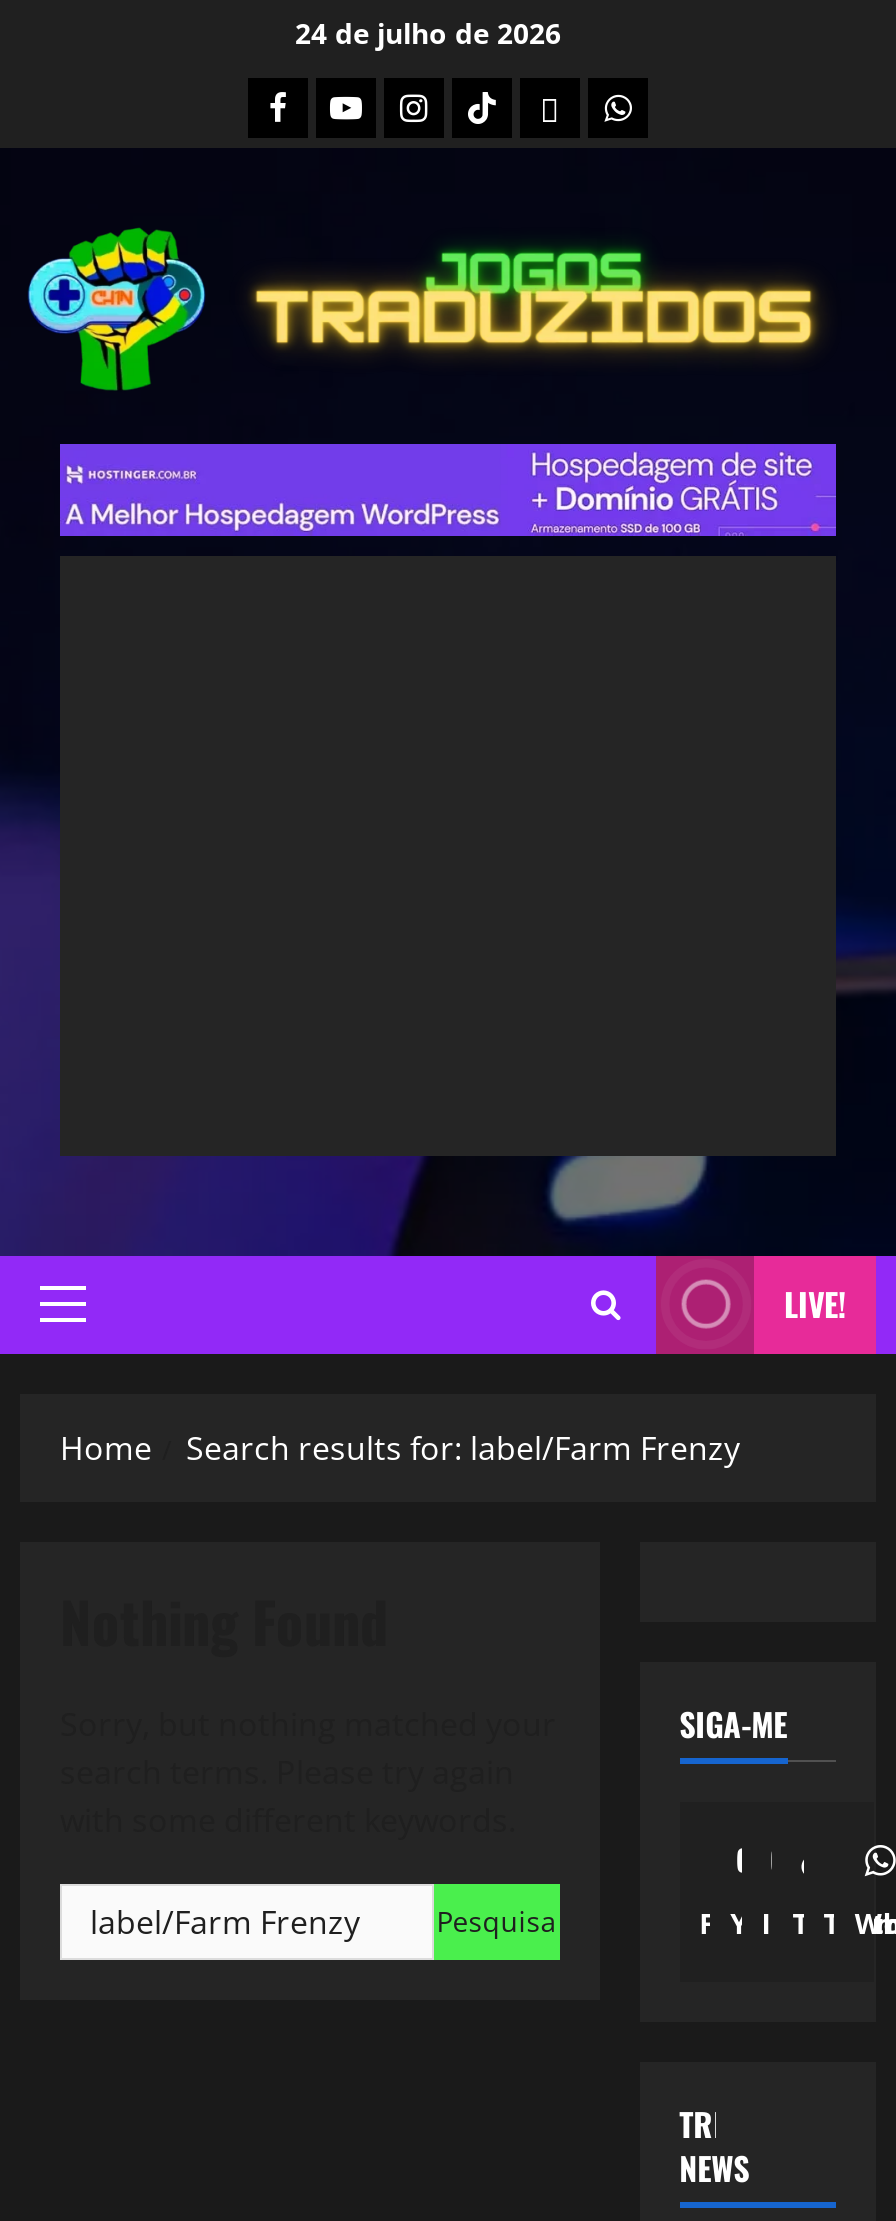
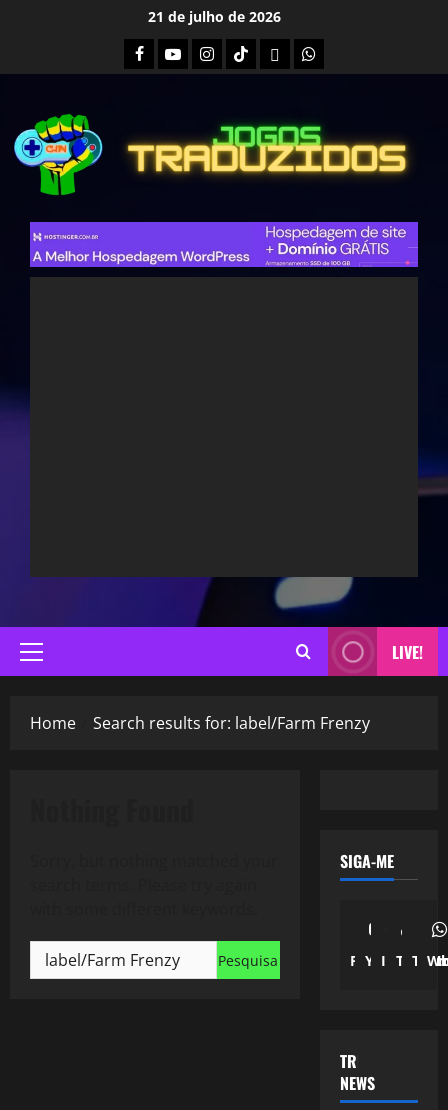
[295,14,561,52] 24 de julho de 2026 -> [147,7,280,26] 21 de julho de 2026

